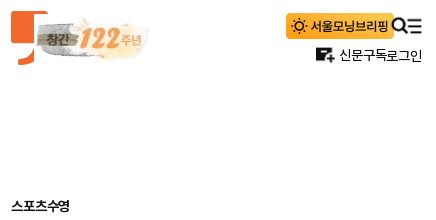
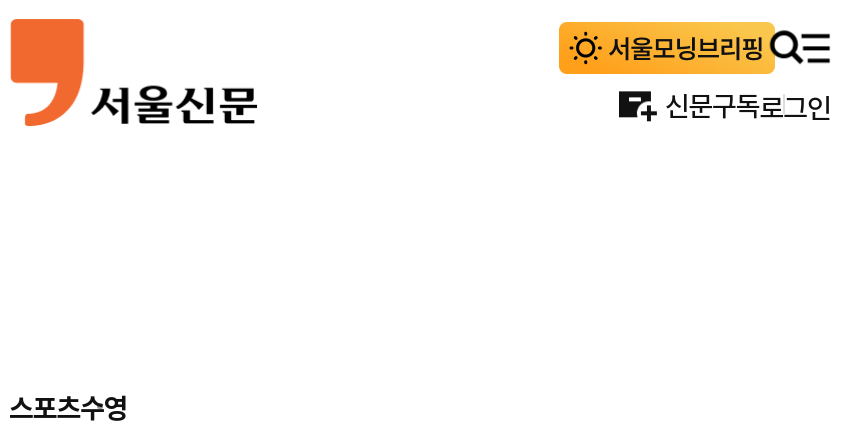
[15,10,143,64] [image] -> [15,18,271,126] [image]

